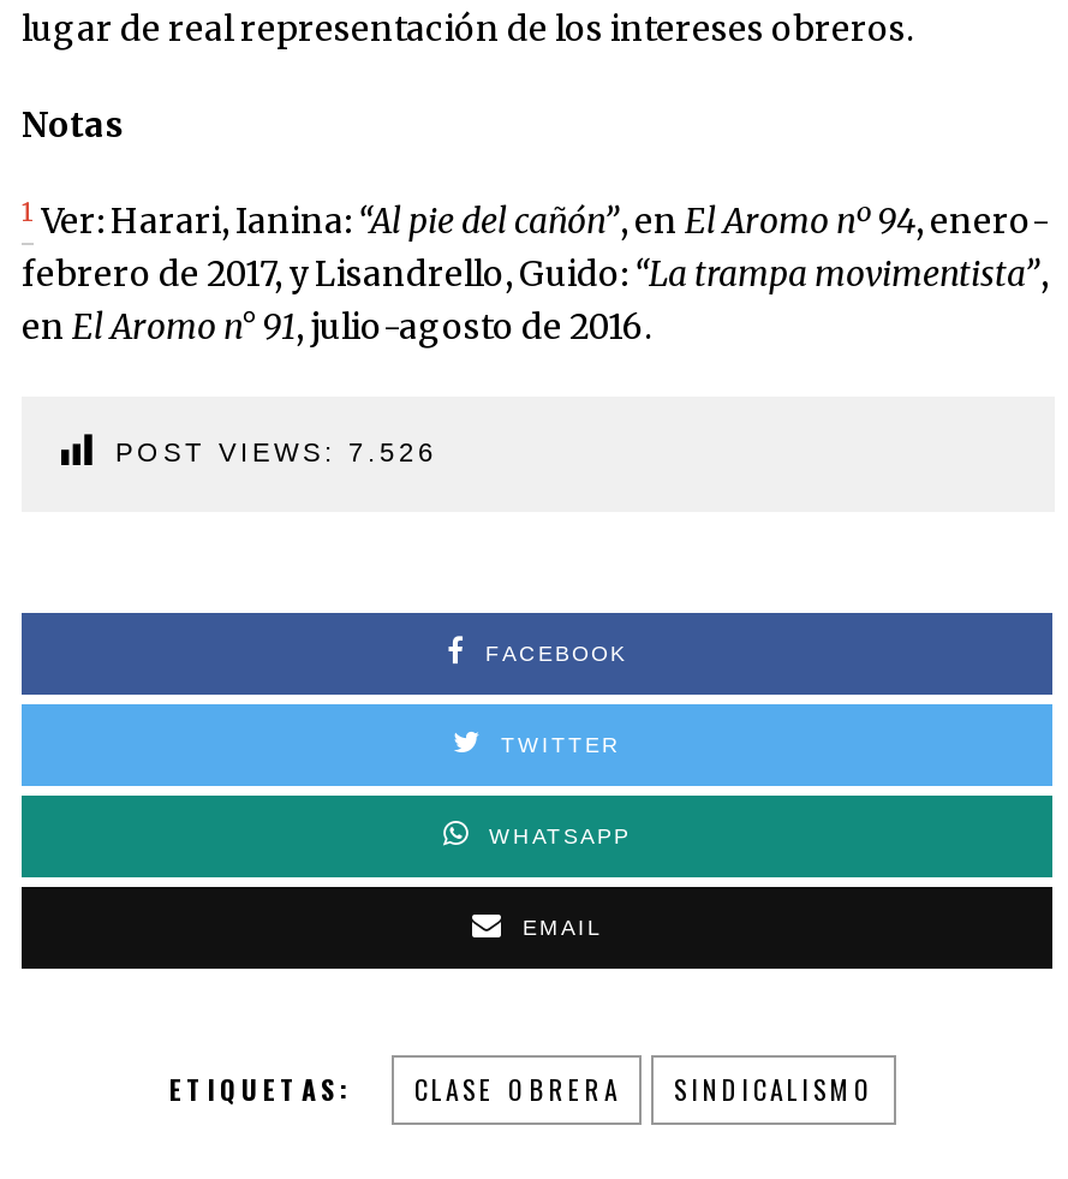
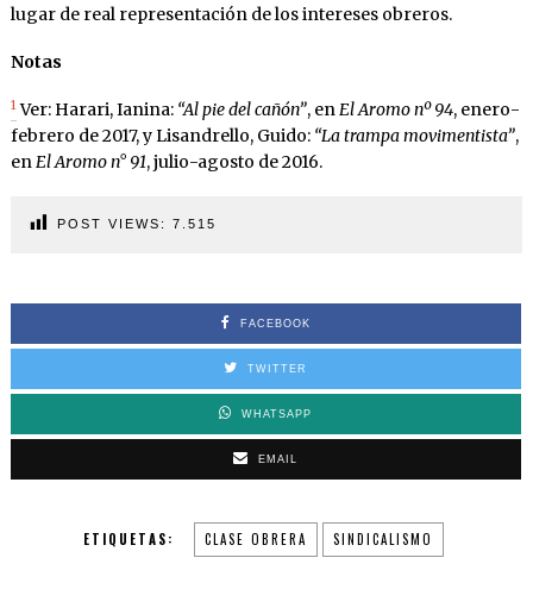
[115,437,437,466] POST VIEWS: 7.526 -> [57,216,217,231] POST VIEWS: 7.515

